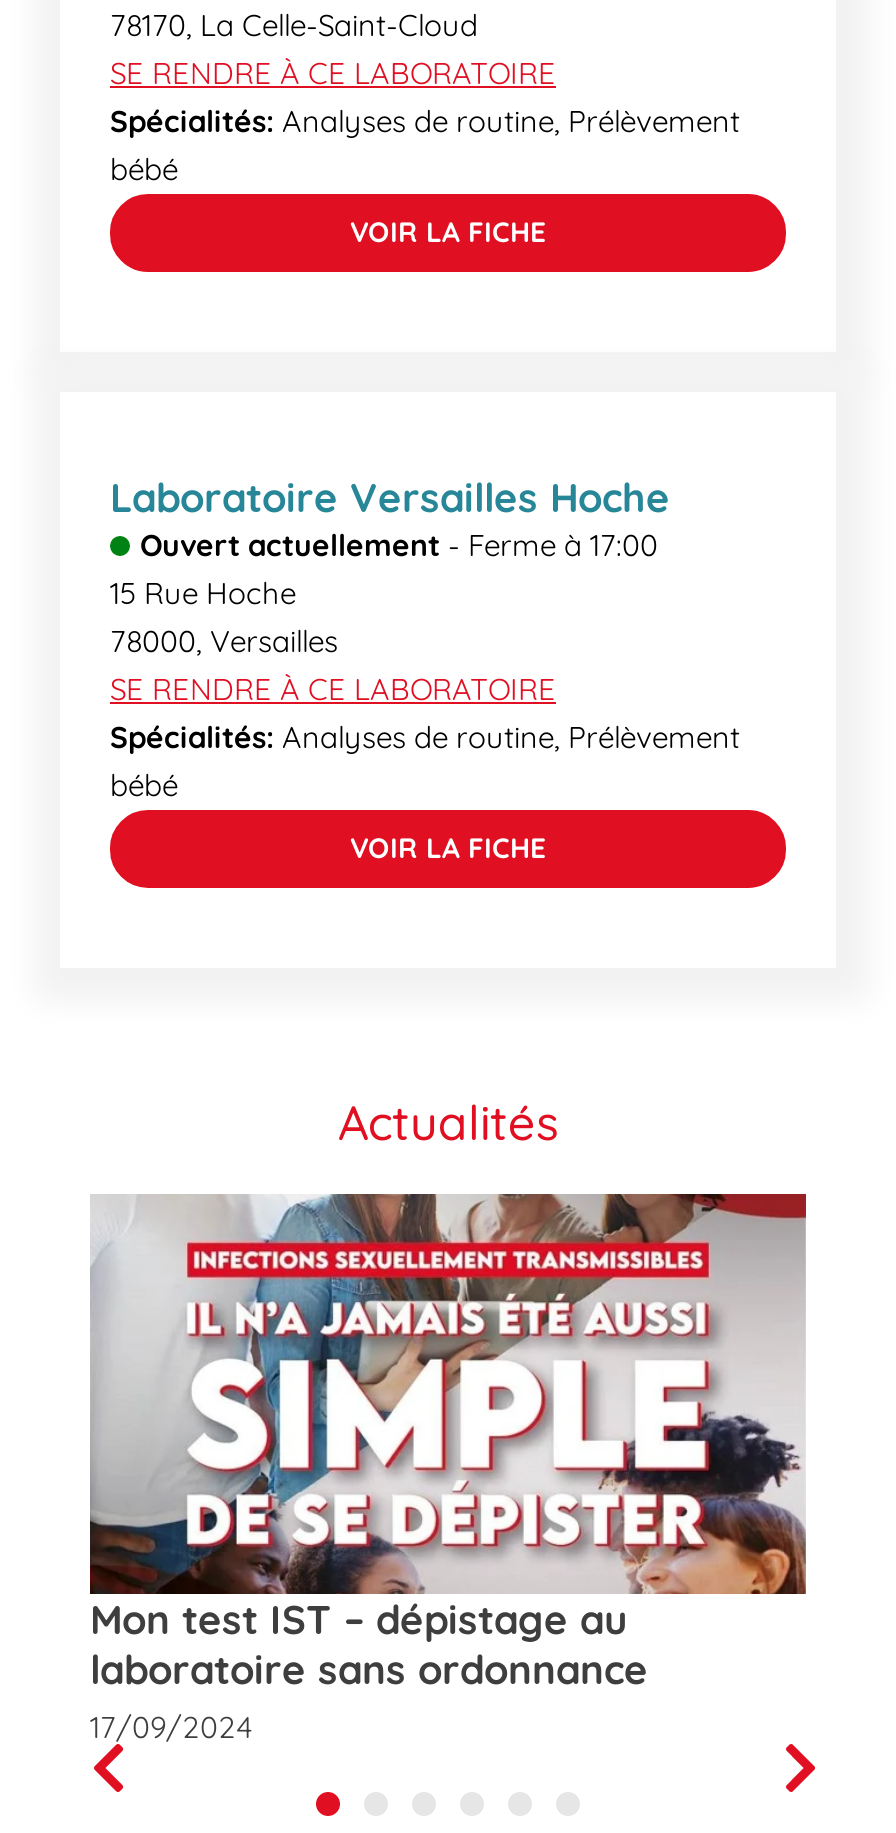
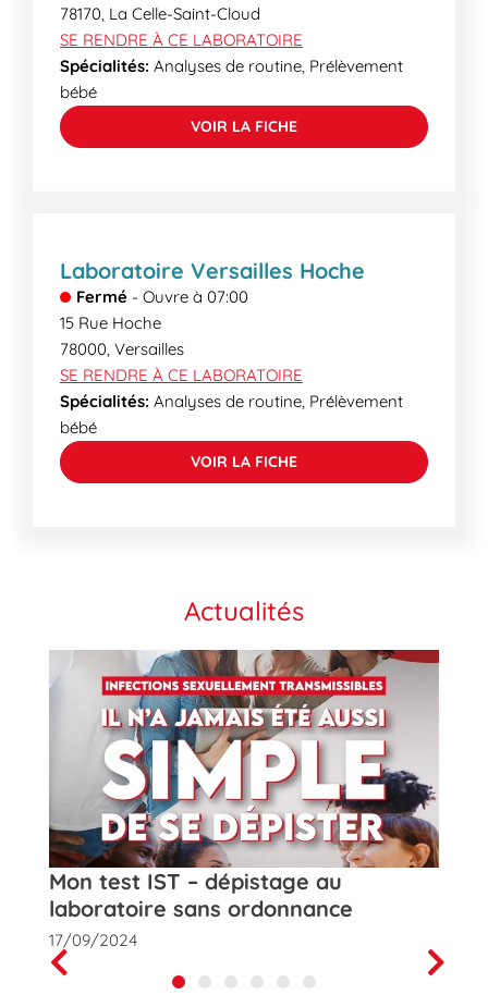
[140,526,658,564] Ouvert actuellement - Ferme à 17:00 -> [76,286,248,307] Fermé - Ouvre à 07:00

